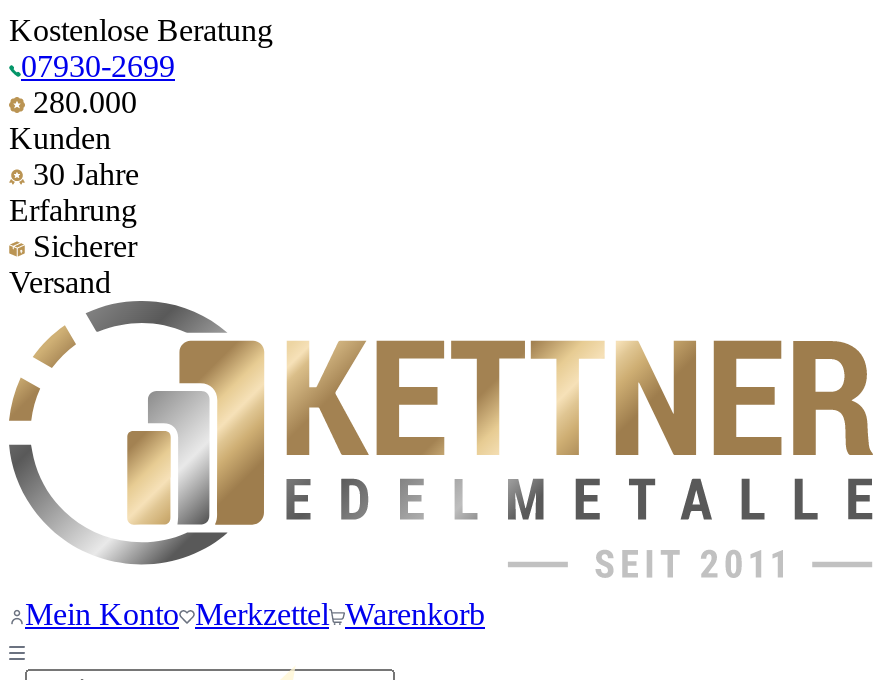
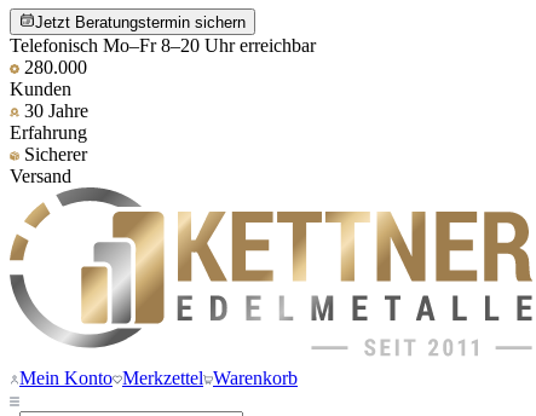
[9,13,273,83] Kostenlose Beratung | 07930-2699 -> [10,14,316,56] Jetzt Beratungstermin sichern | Telefonisch Mo–Fr 8–20 Uhr erreichbar

